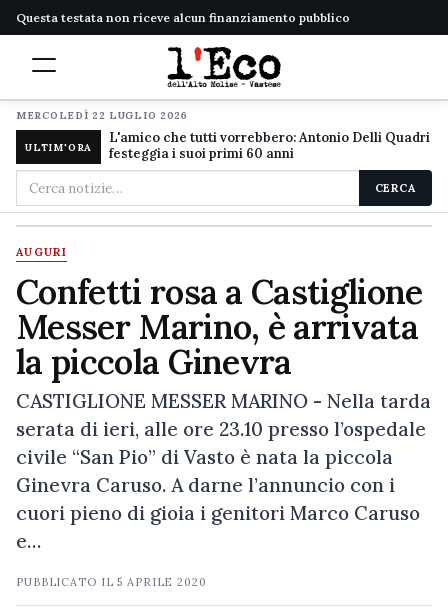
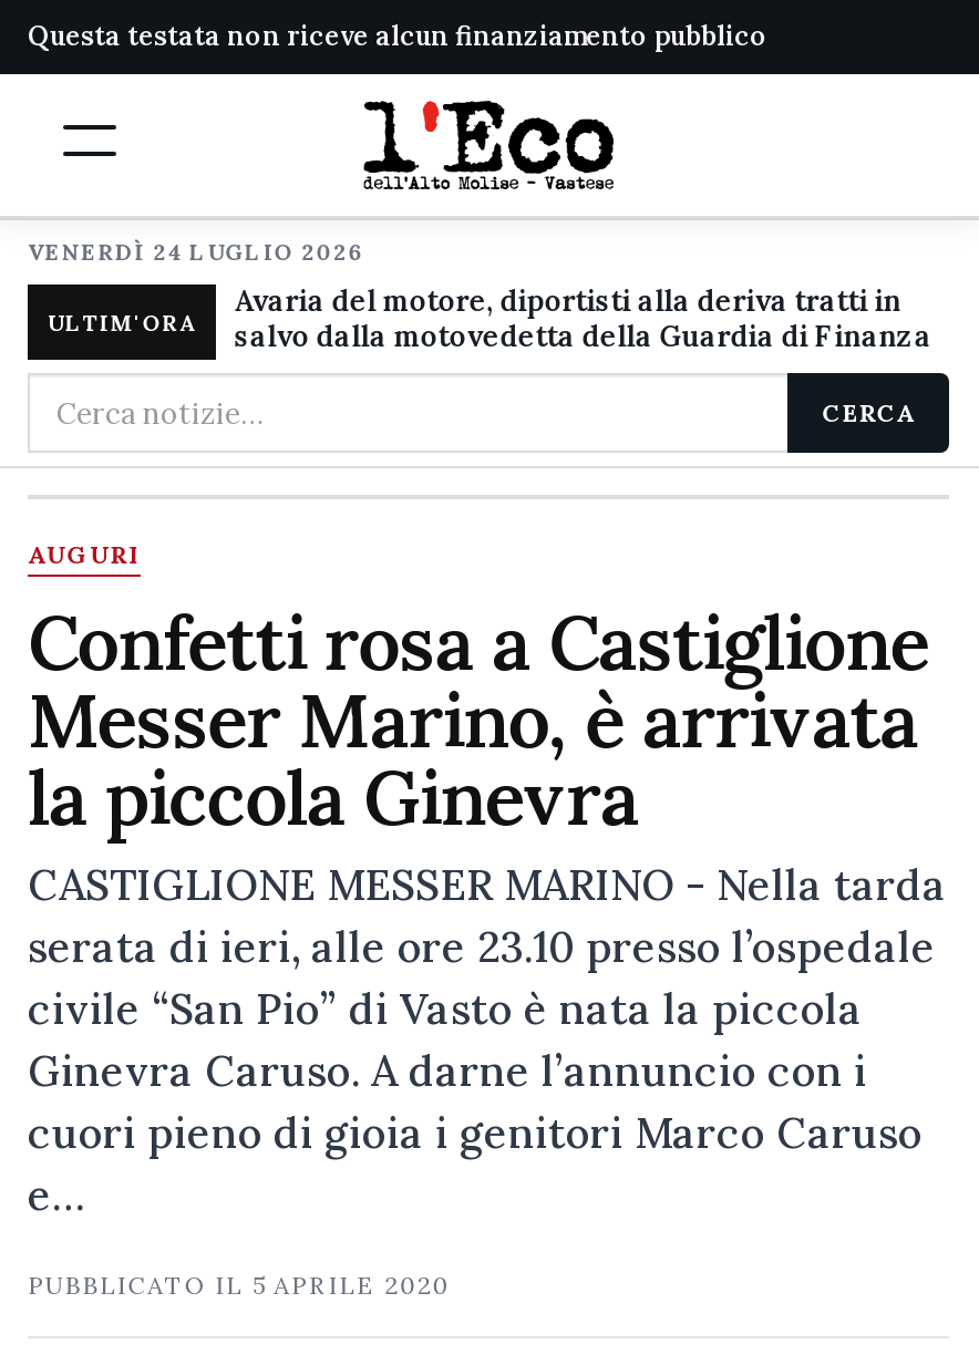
[16,109,188,122] MERCOLEDÌ 22 LUGLIO 2026 -> [28,238,363,267] VENERDÌ 24 LUGLIO 2026
[109,129,430,162] L'amico che tutti vorrebbero: Antonio Delli Quadri | festeggia i suoi primi 60 anni -> [234,282,932,355] Avaria del motore, diportisti alla deriva tratti in | salvo dalla motovedetta della Guardia di Finanza

